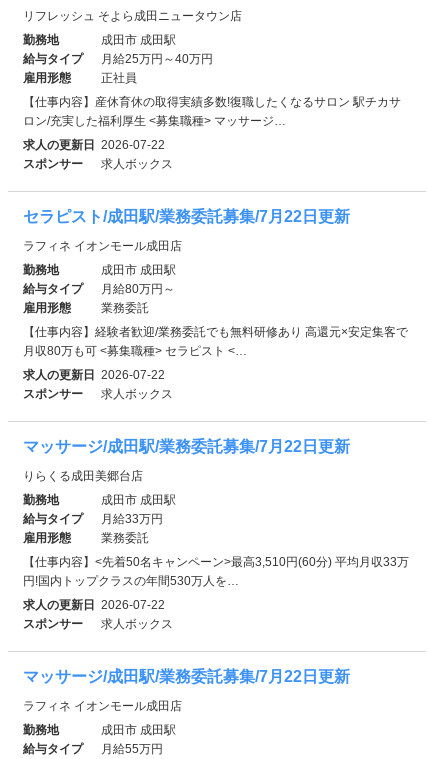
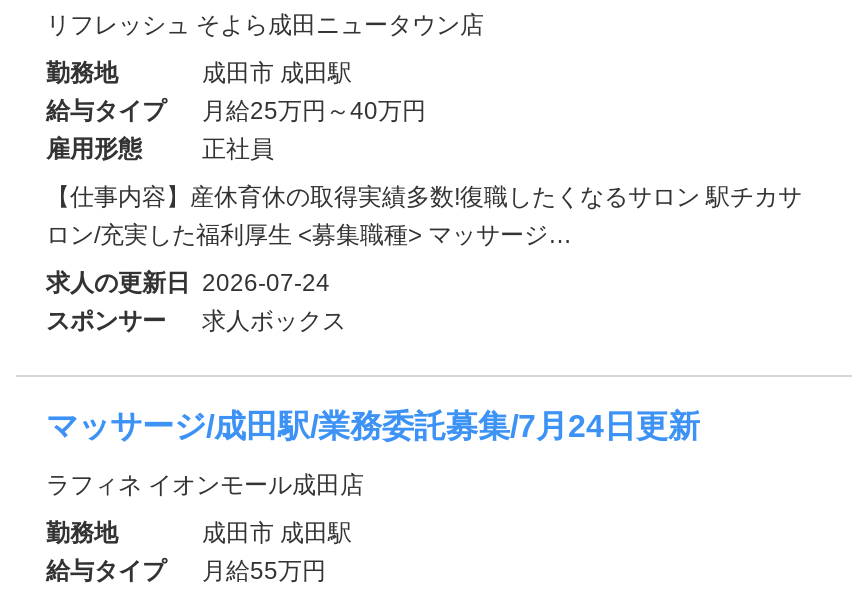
[23,138,165,152] 求人の更新日 2026-07-22 -> [46,268,330,296] 求人の更新日 2026-07-24
[23,208,409,685] セラピスト/成田駅/業務委託募集/7月22日更新 | ラフィネ イオンモール成田店 | 勤務地 | 成田市 成田駅 | 給与タイプ | 月給80万円～ | 雇用形態 | 業務委託 | 【仕事内容】経験者歓迎/業務委託でも無料研修あり 高還元×安定集客で | 月収80万も可 <募集職種> セラピスト <… | 求人の更新日 2026-07-22 | スポンサー | 求人ボックス | マッサージ/成田駅/業務委託募集/7月22日更新 | りらくる成田美郷台店 | 勤務地 | 成田市 成田駅 | 給与タイプ | 月給33万円 | 雇用形態 | 業務委託 | 【仕事内容】<先着50名キャンペーン>最高3,510円(60分) 平均月収33万 | 円!国内トップクラスの年間530万人を… | 求人の更新日 2026-07-22 | スポンサー | 求人ボックス | マッサージ/成田駅/業務委託募集/7月22日更新 -> [46,408,700,442] マッサージ/成田駅/業務委託募集/7月24日更新

